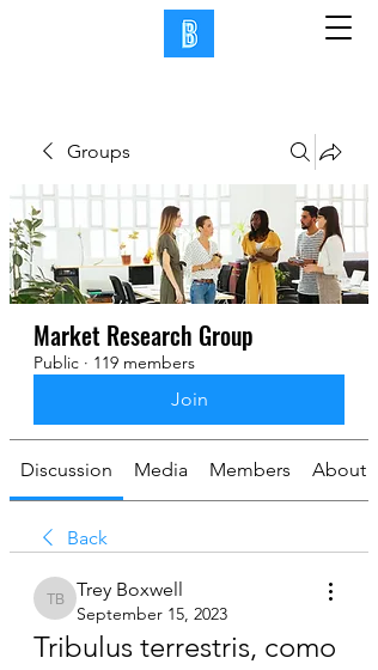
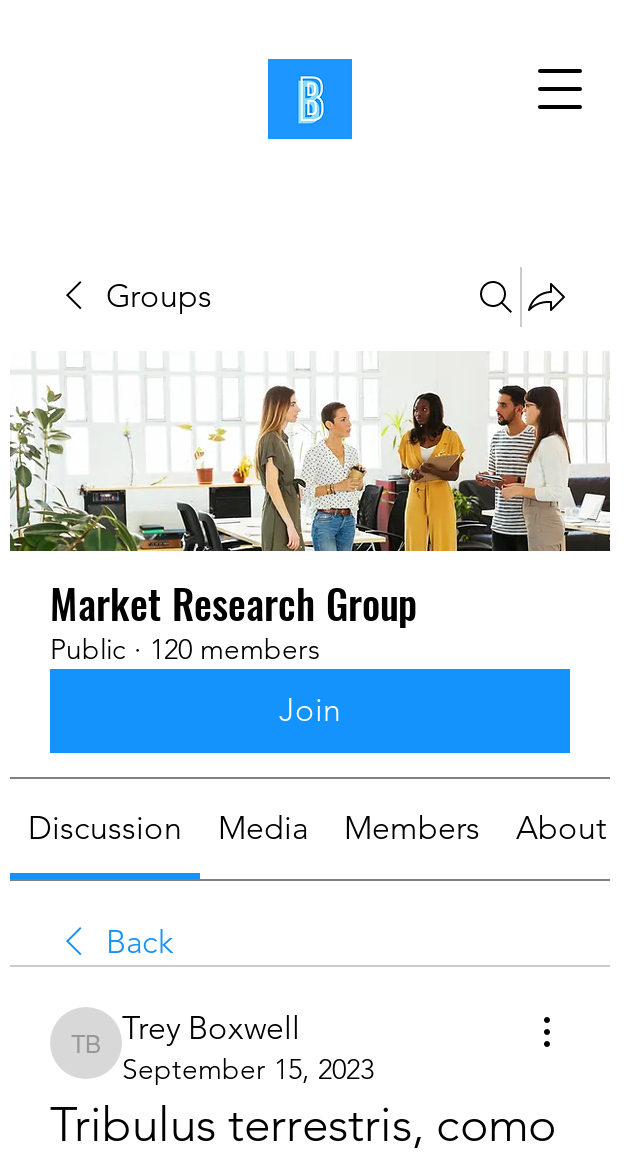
[33,352,195,373] Public · 119 members -> [50,631,320,667] Public · 120 members

